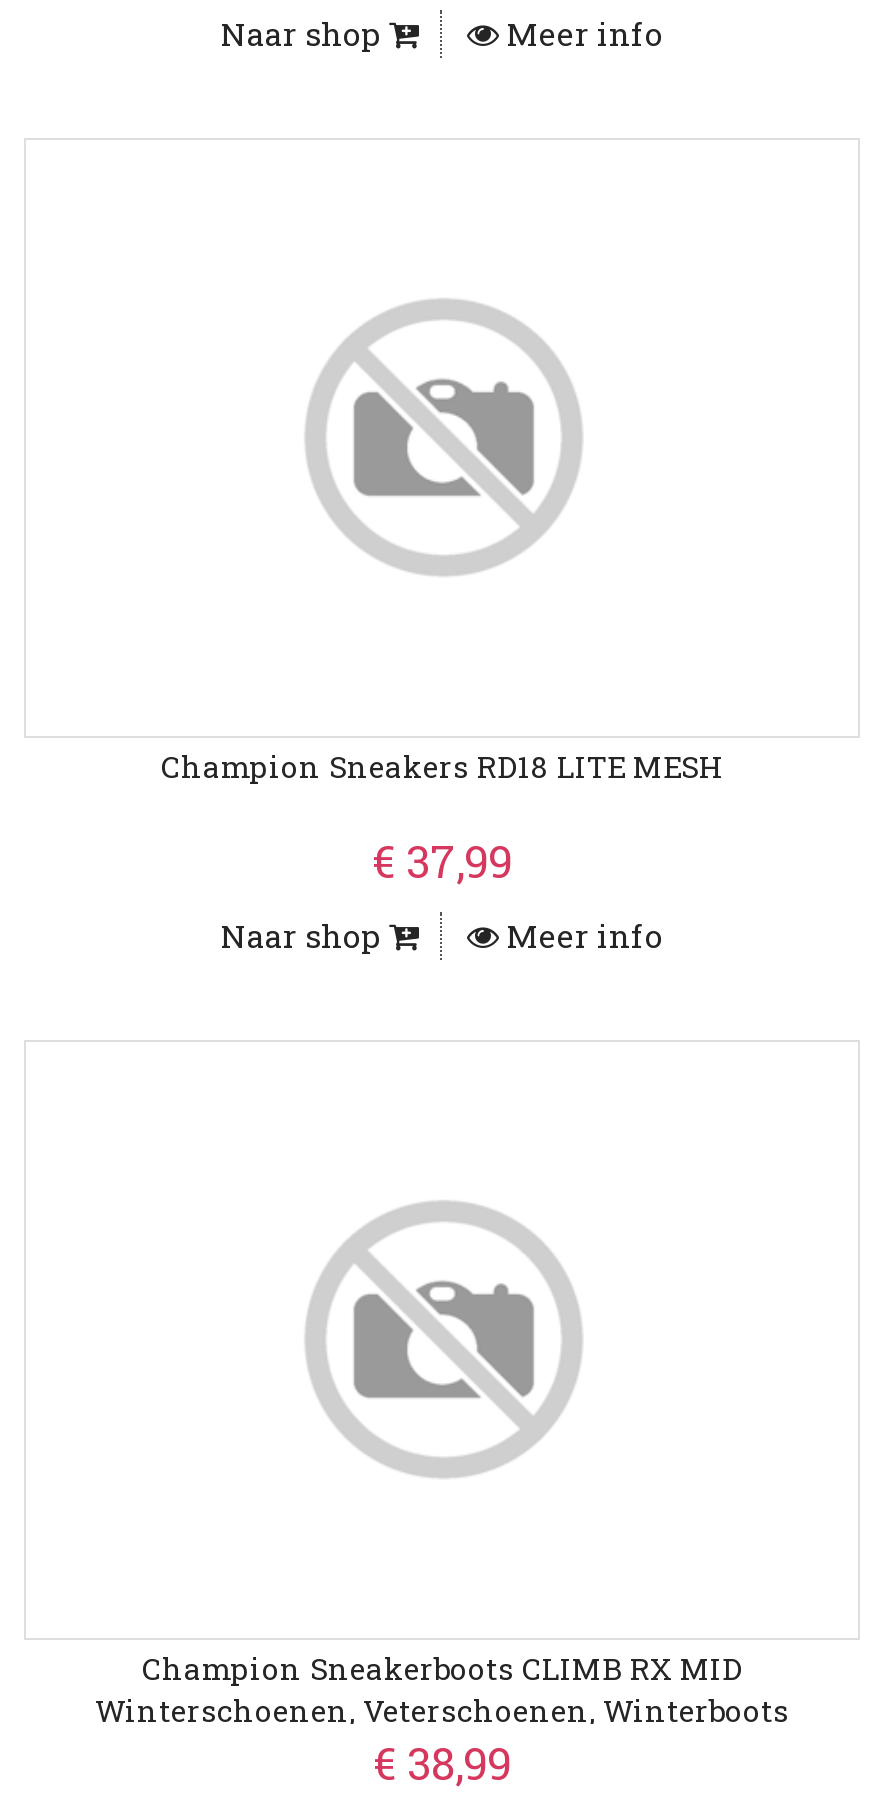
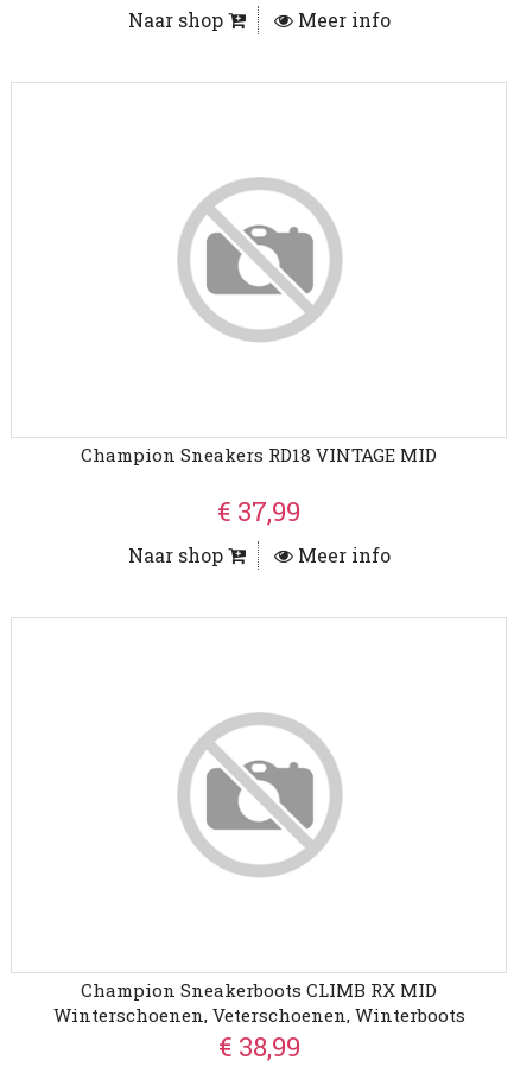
[161,747,723,787] Champion Sneakers RD18 LITE MESH -> [81,443,437,467] Champion Sneakers RD18 VINTAGE MID

